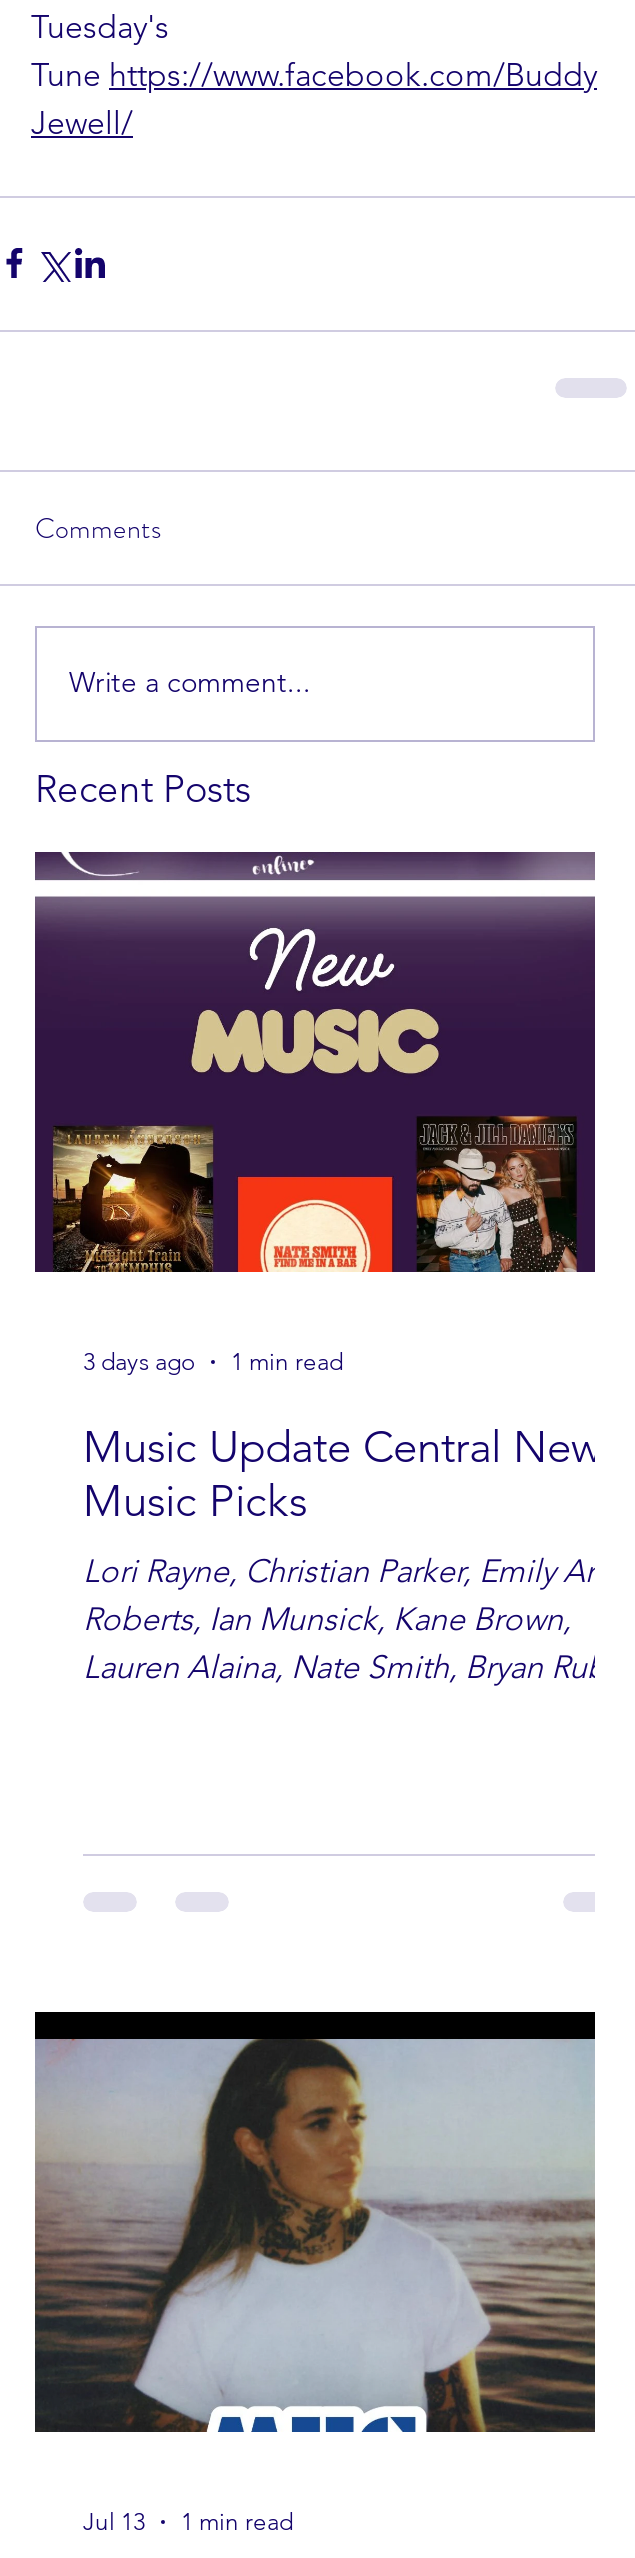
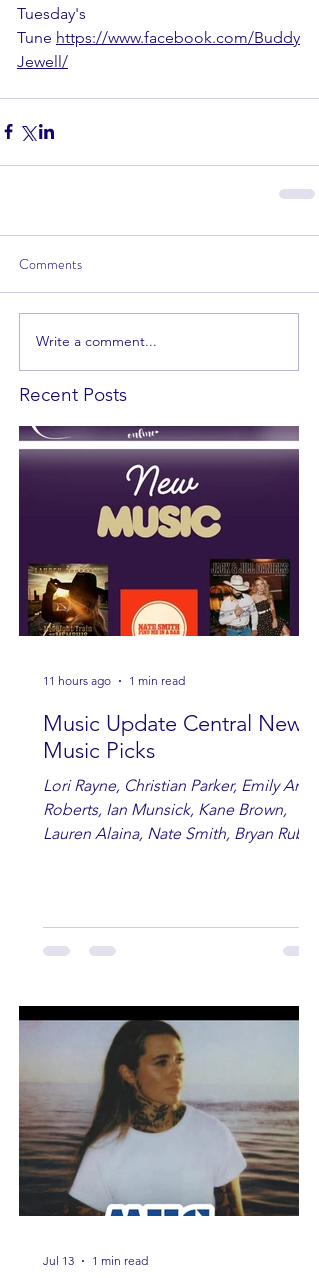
[83,1347,343,1377] 3 days ago 1 min read -> [43,673,185,688] 11 hours ago 1 min read

